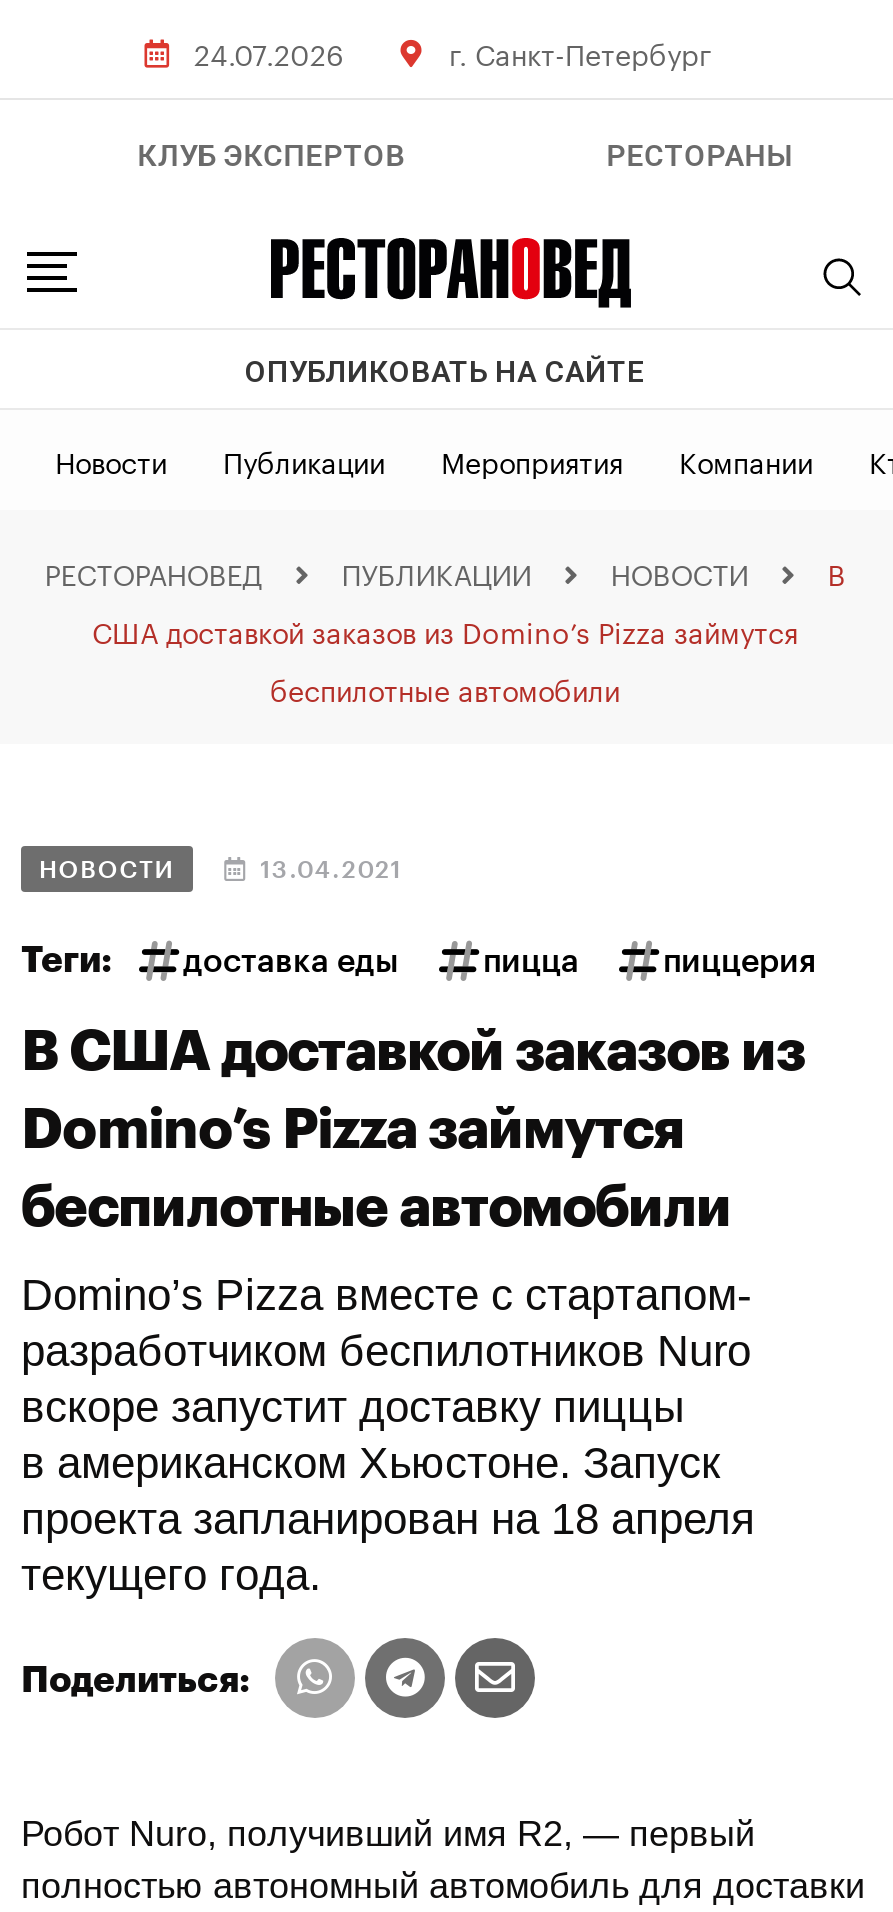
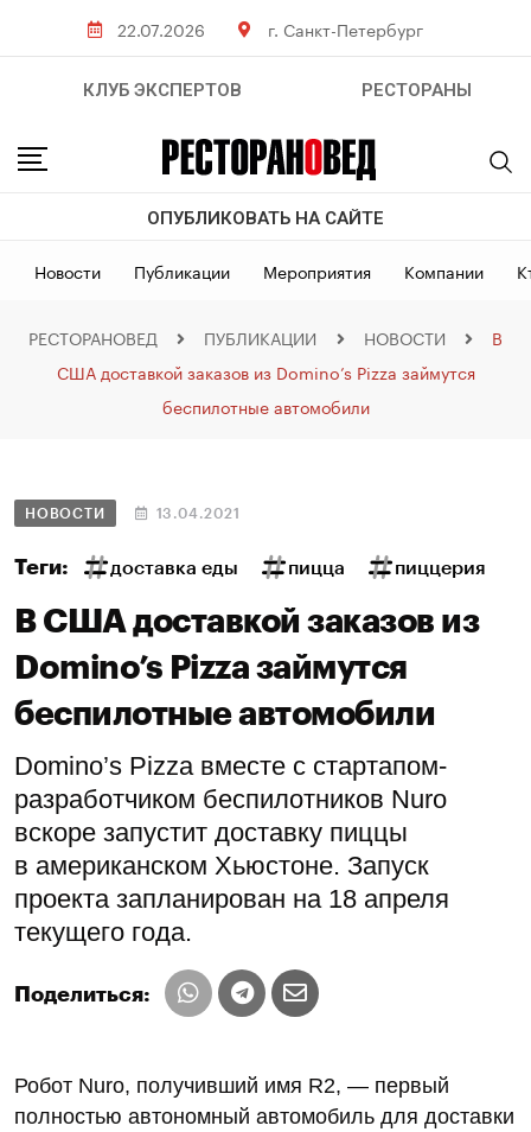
[194,29,344,73] 24.07.2026 -> [117,15,205,41] 22.07.2026

